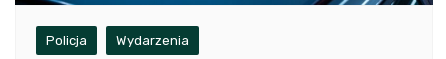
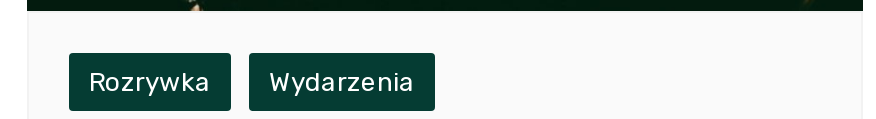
[46,33,87,48] Policja -> [89,66,211,96] Rozrywka

